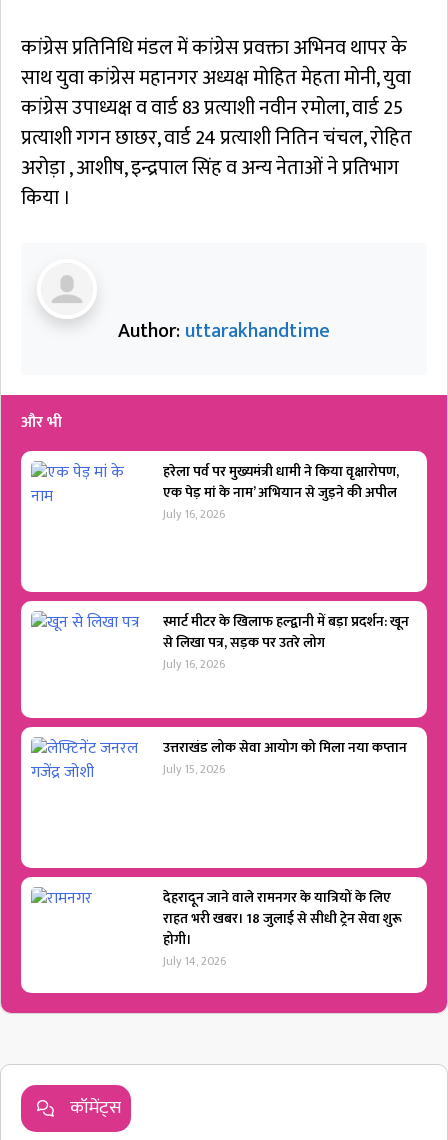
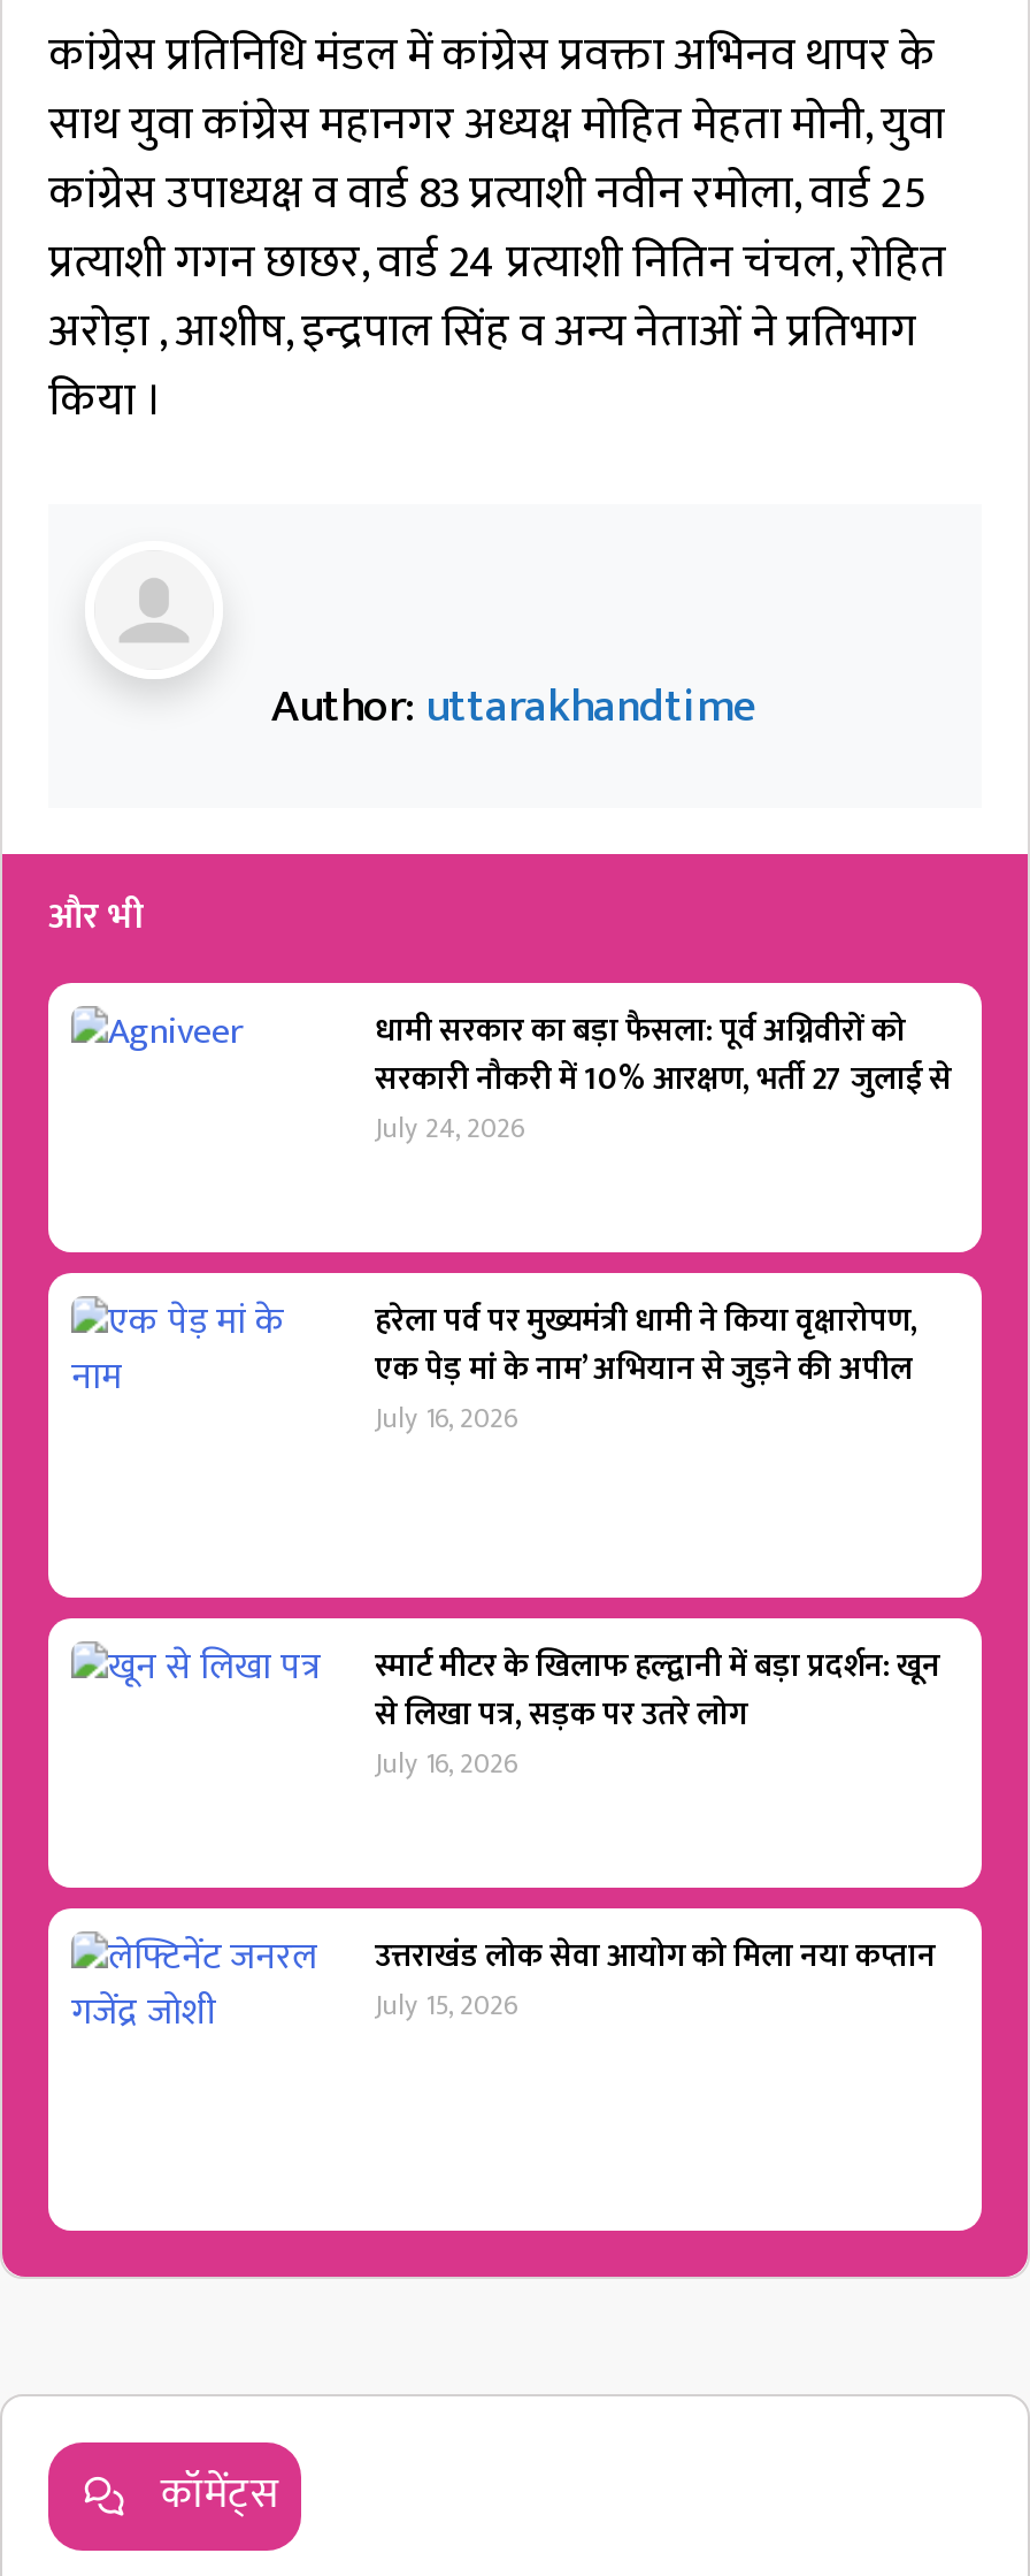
none -> [375,1005,952,1152] धामी सरकार का बड़ा फैसला: पूर्व अग्निवीरों को | सरकारी नौकरी में 10% आरक्षण, भर्ती 27 जुलाई से | July 24, 2026
moved [163,460,407,779] -> [375,1294,936,2027]: हरेला पर्व पर मुख्यमंत्री धामी ने किया वृक्षारोपण, | एक पेड़ मां के नाम’ अभियान से जुड़ने की अपील | July 16, 2026 | से लिखा पत्र, सड़क पर उतरे लोग | July 16, 2026 | उत्तराखंड लोक सेवा आयोग को मिला नया कप्तान | July 15, 2026
[163,886,402,971] देहरादून जाने वाले रामनगर के यात्रियों के लिए | राहत भरी खबर। 18 जुलाई से सीधी ट्रेन सेवा शुरू | होगी। | July 14, 2026 -> none

